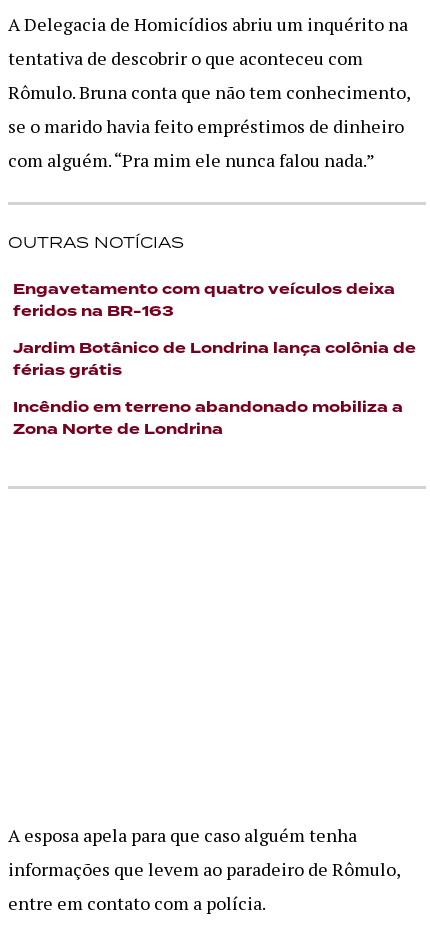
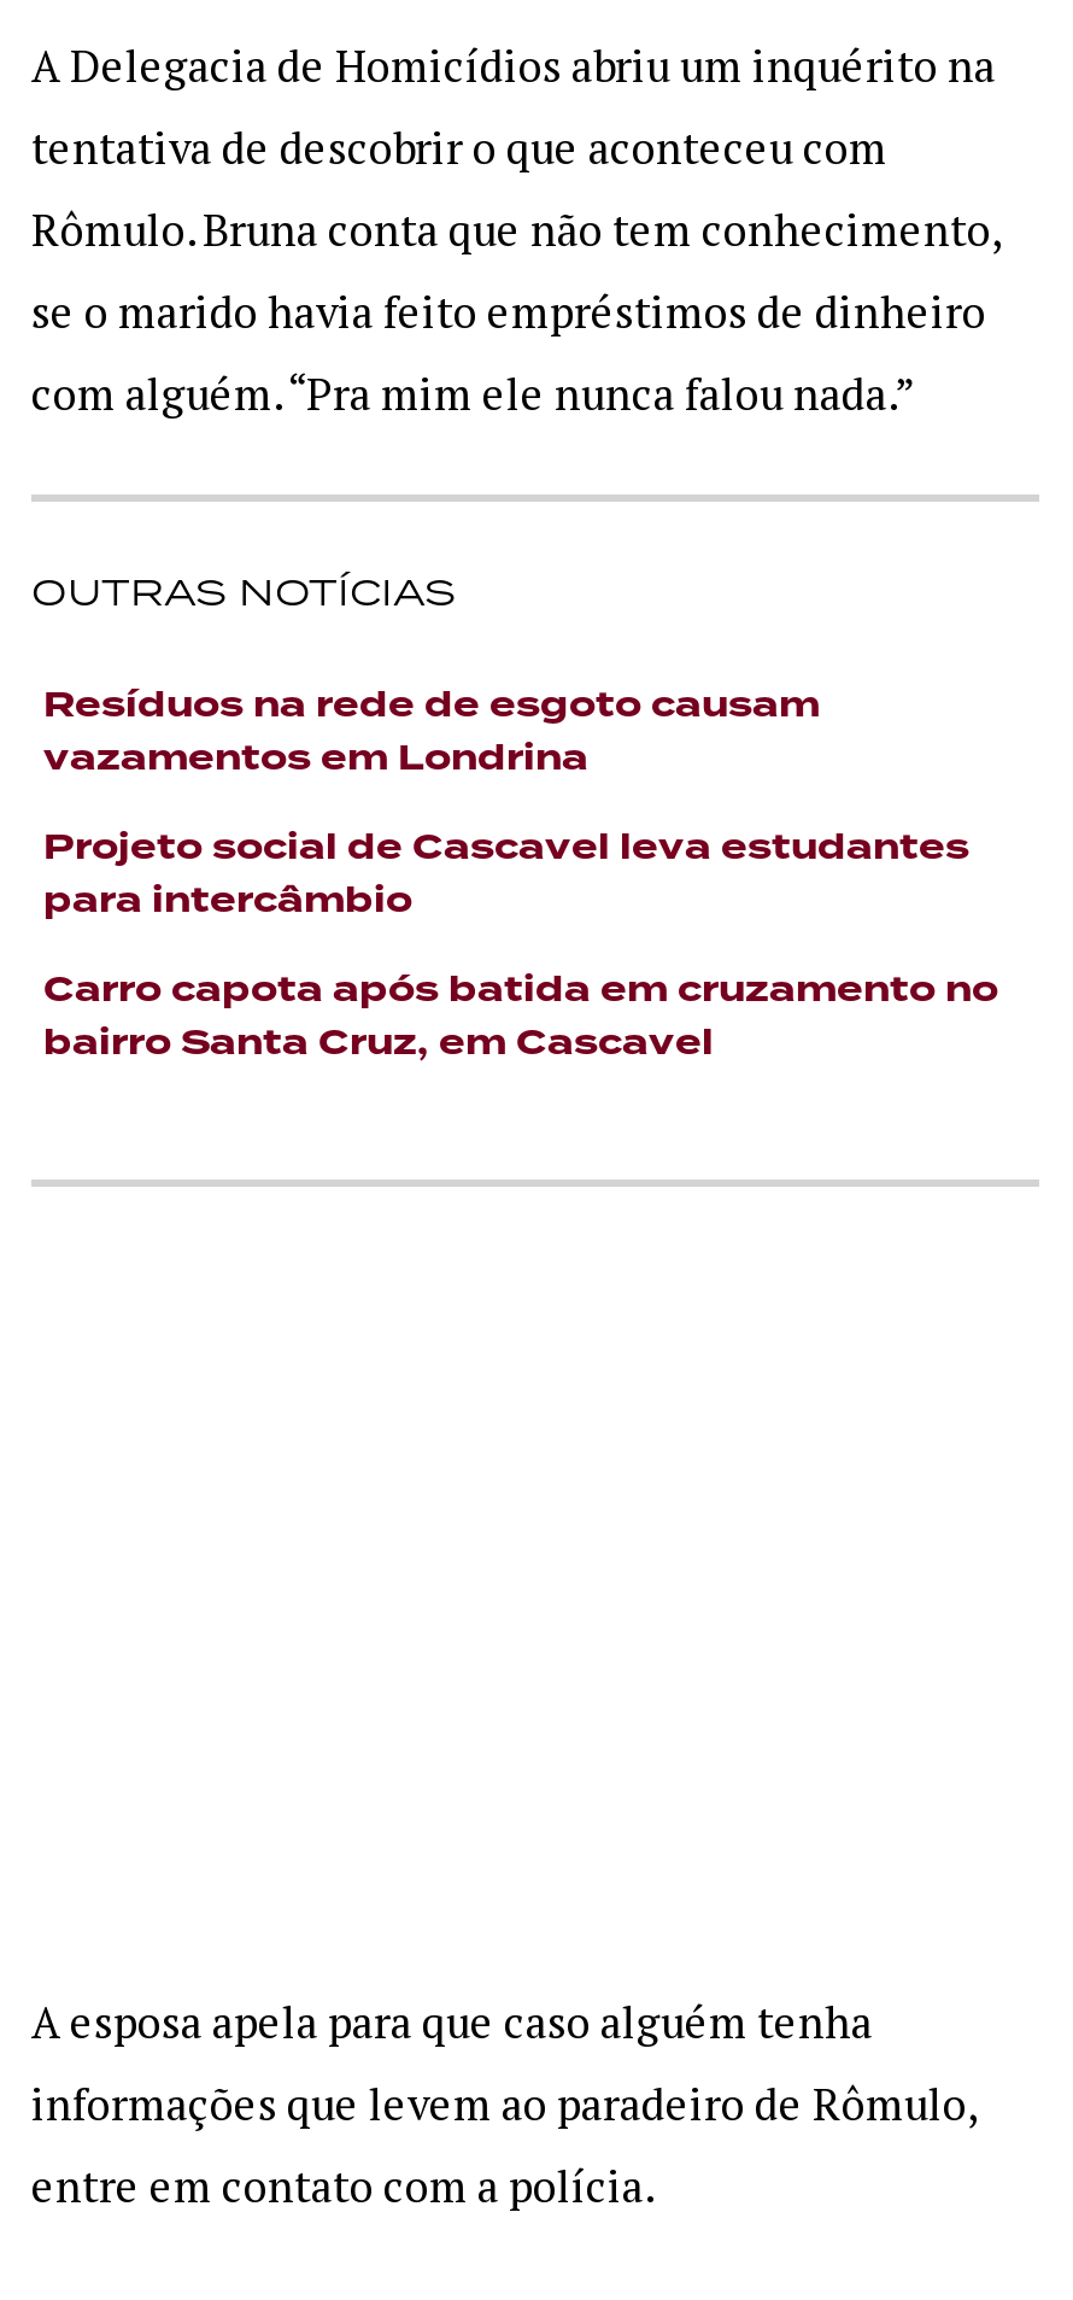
[13,279,395,322] Engavetamento com quatro veículos deixa | feridos na BR-163 -> [43,680,820,784] Resíduos na rede de esgoto causam | vazamentos em Londrina
[13,338,416,381] Jardim Botânico de Londrina lança colônia de | férias grátis -> [43,823,969,926] Projeto social de Cascavel leva estudantes | para intercâmbio
[13,397,403,440] Incêndio em terreno abandonado mobiliza a | Zona Norte de Londrina -> [43,965,998,1069] Carro capota após batida em cruzamento no | bairro Santa Cruz, em Cascavel

